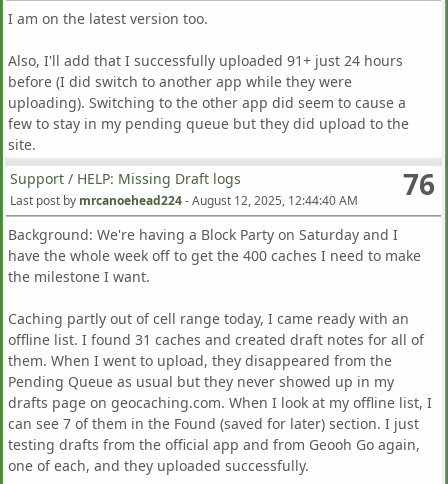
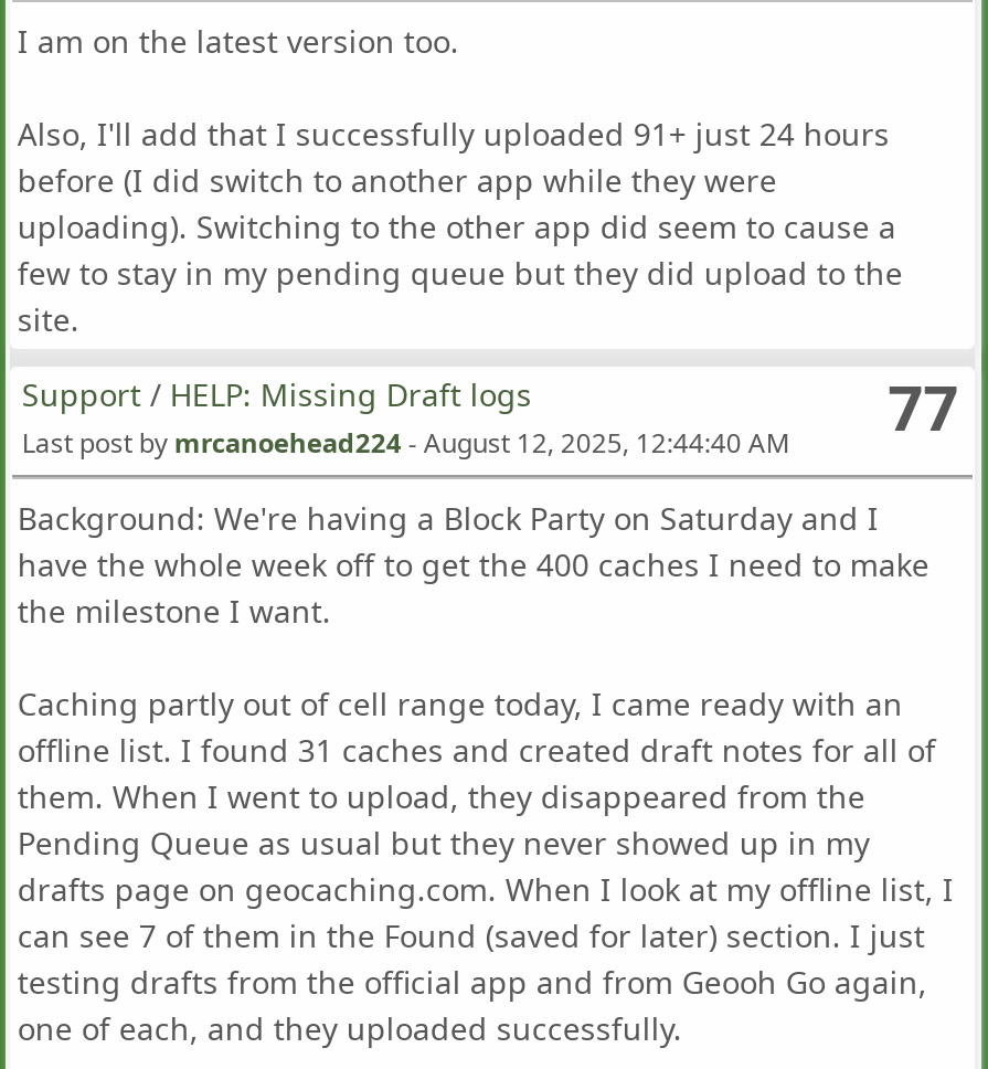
[403,165,435,203] 76 -> [888,364,958,448] 77

